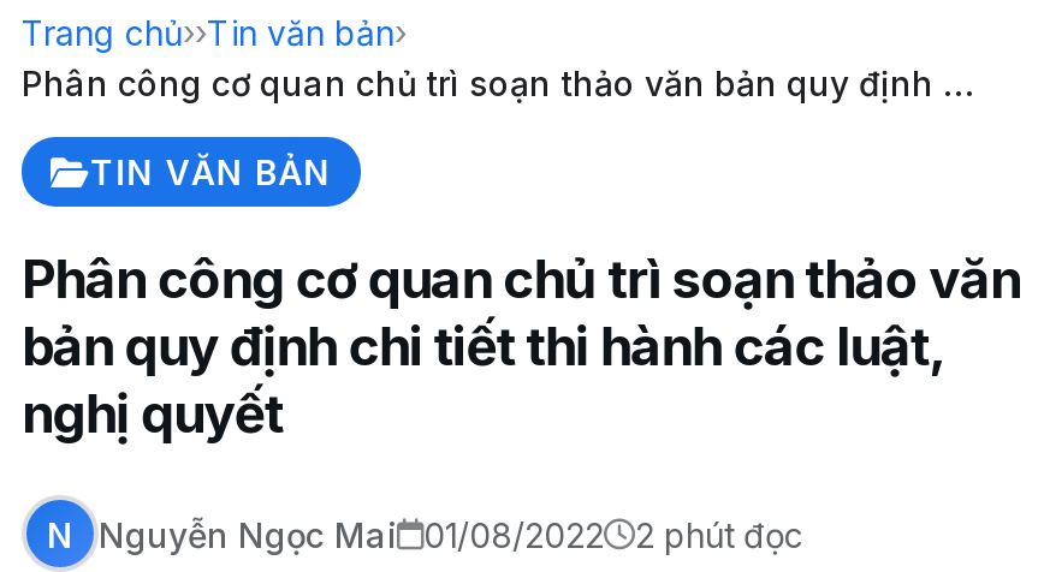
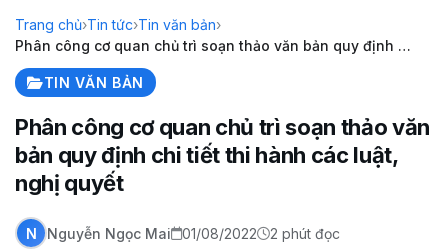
[22,12,407,53] Trang chủ››Tin văn bản› -> [15,16,221,33] Trang chủ›Tin tức›Tin văn bản›

